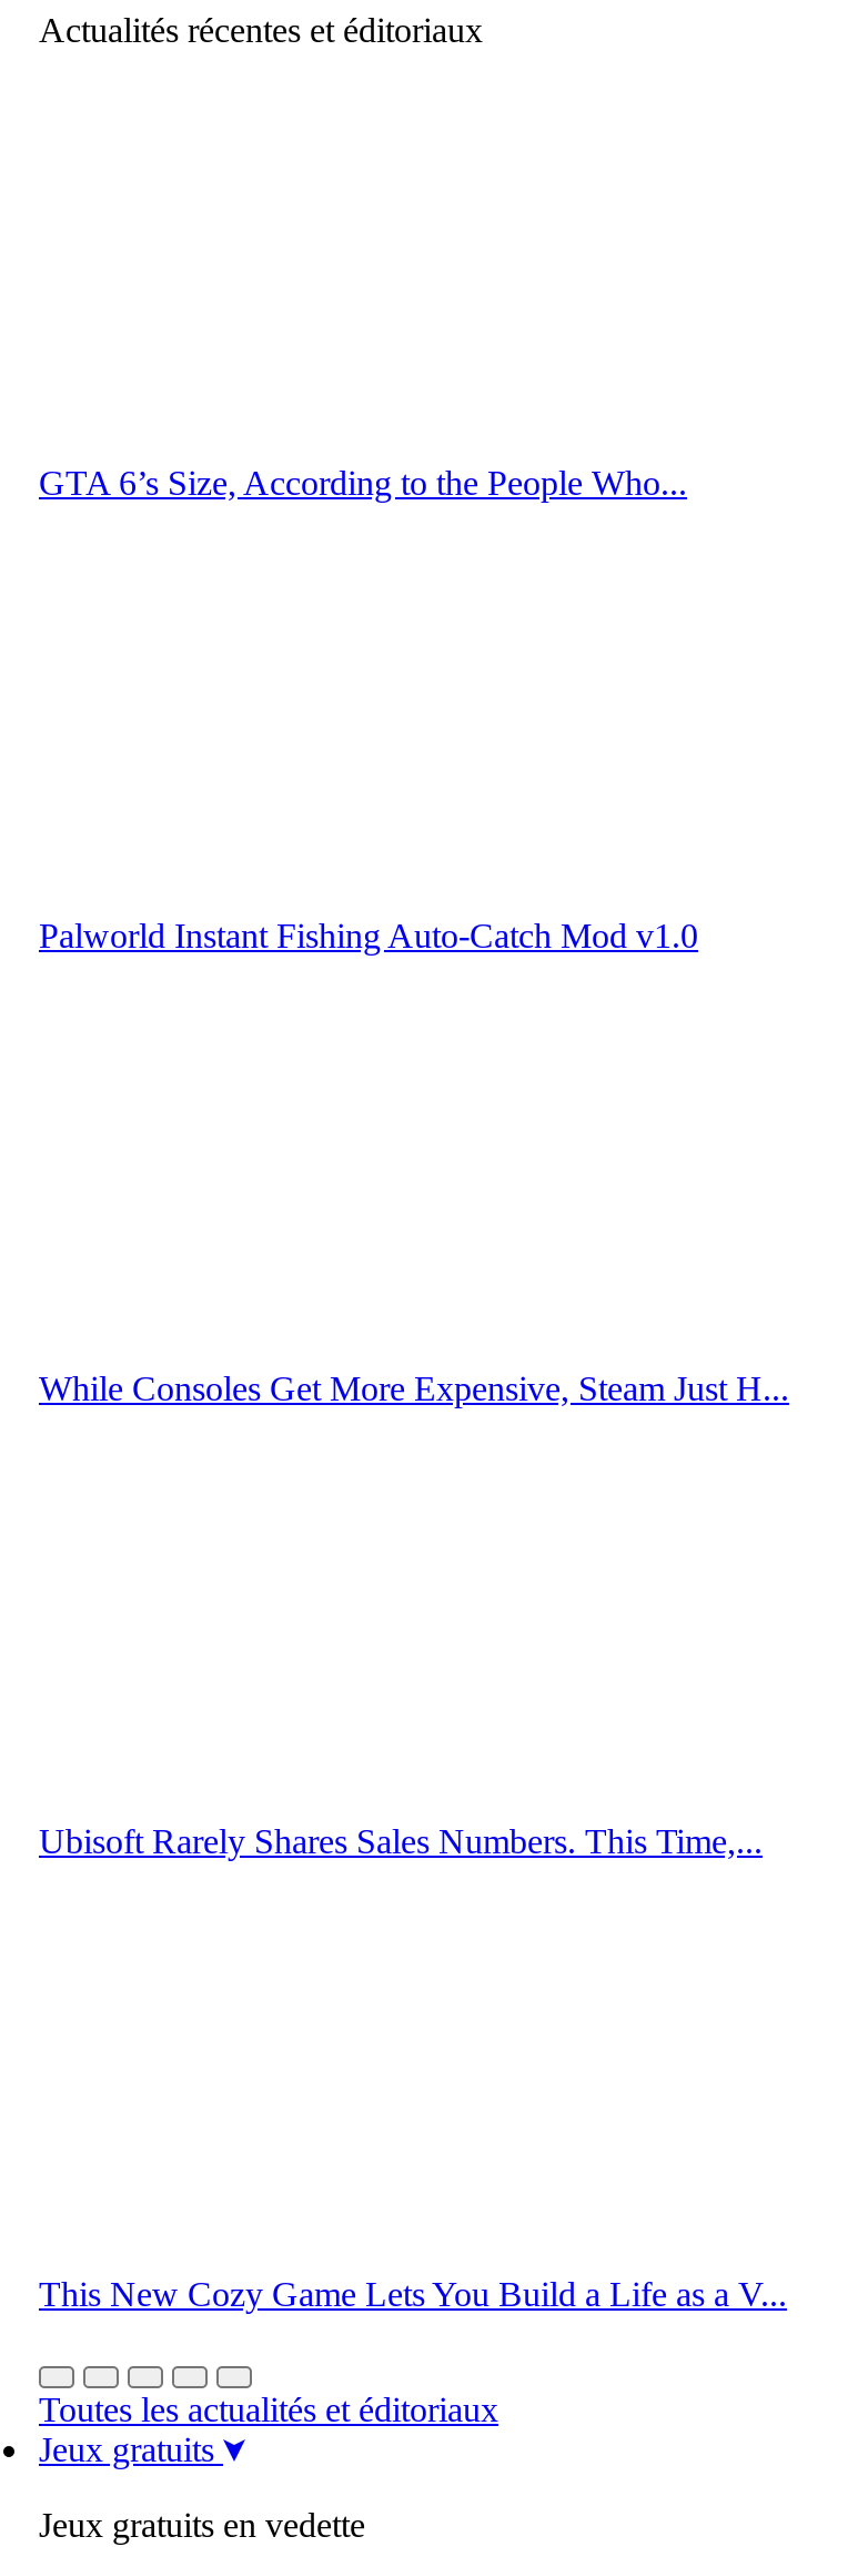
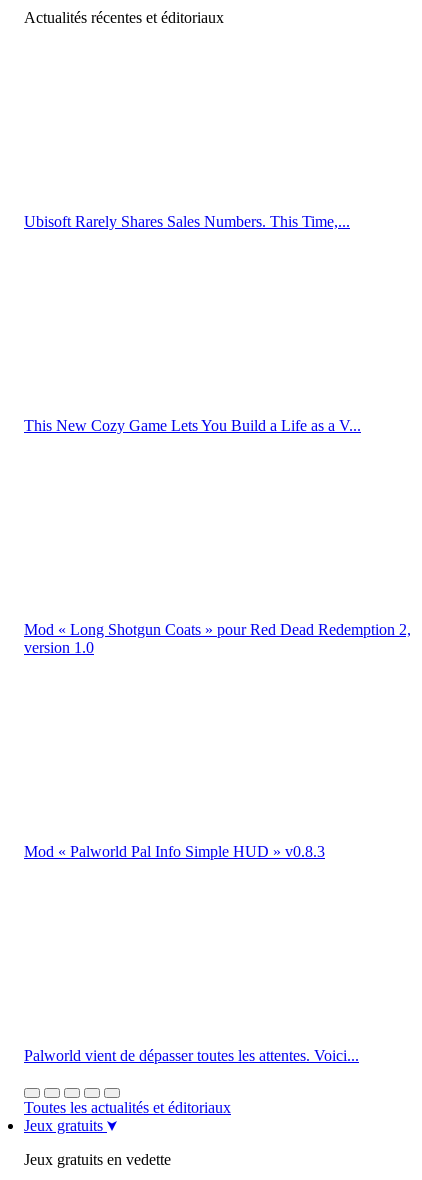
[39,464,687,502] GTA 6’s Size, According to the People Who... -> none
[39,917,698,954] Palworld Instant Fishing Auto-Catch Mod v1.0 -> none
[39,1370,789,1407] While Consoles Get More Expensive, Steam Just H... -> none
moved [39,1822,787,2313] -> [24,213,361,434]: Ubisoft Rarely Shares Sales Numbers. This Time,... | This New Cozy Game Lets You Build a Life as a V...
none -> [24,621,411,656] Mod « Long Shotgun Coats » pour Red Dead Redemption 2, | version 1.0
none -> [24,843,325,860] Mod « Palworld Pal Info Simple HUD » v0.8.3
none -> [24,1047,359,1064] Palworld vient de dépasser toutes les attentes. Voici...

